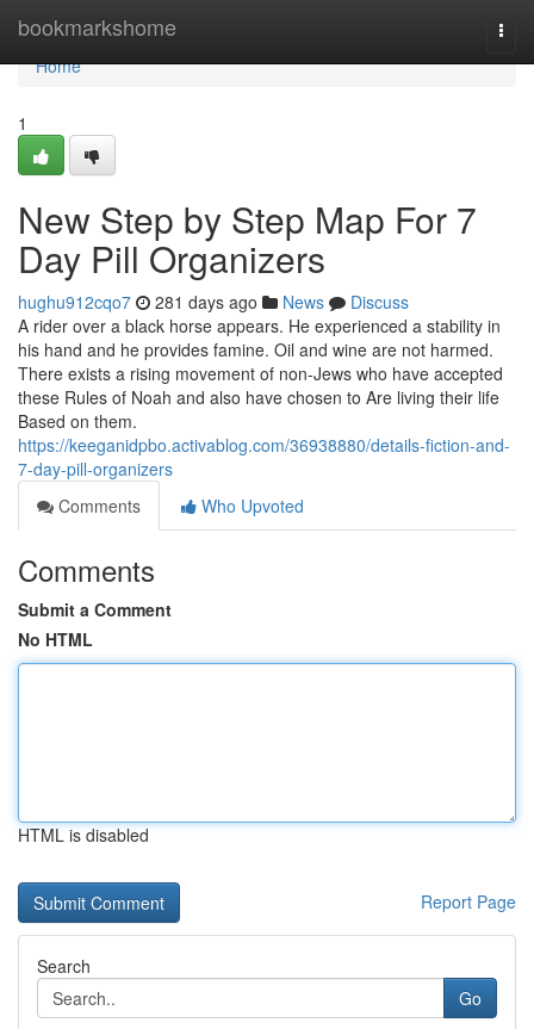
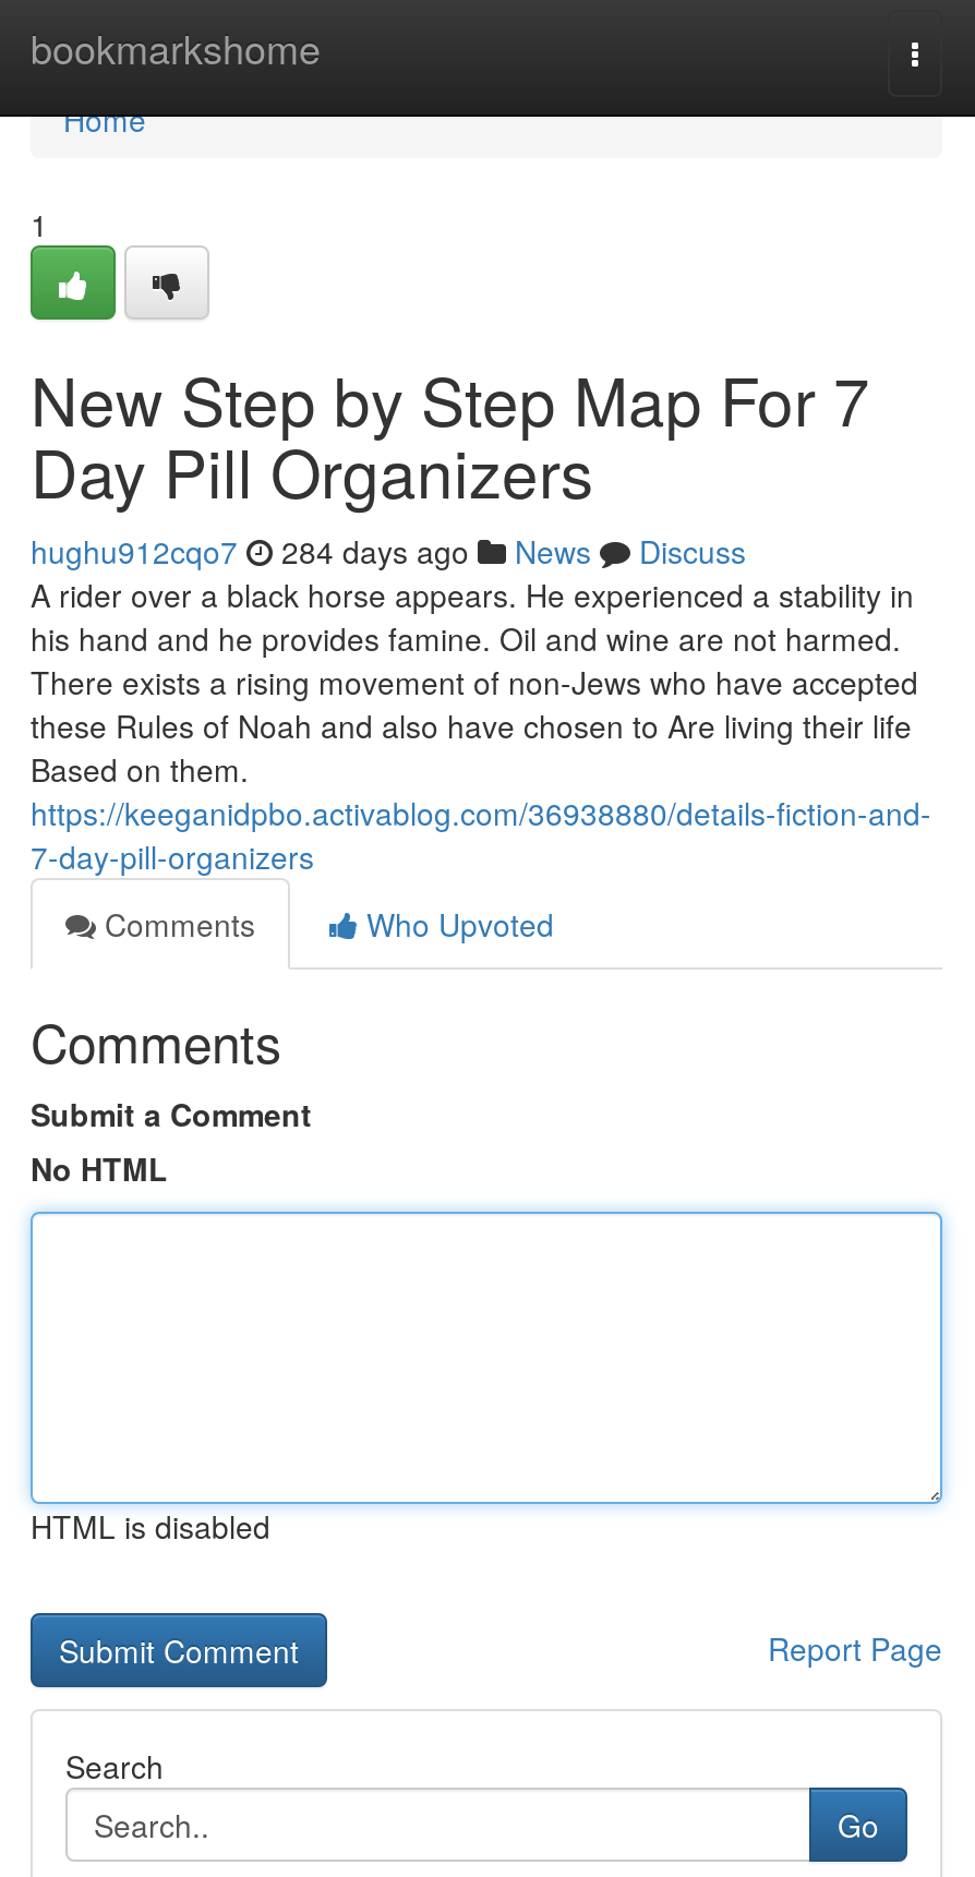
[18,290,409,314] hughu912cqo7 281 days ago News Discuss -> [31,529,746,573] hughu912cqo7 284 days ago News Discuss

